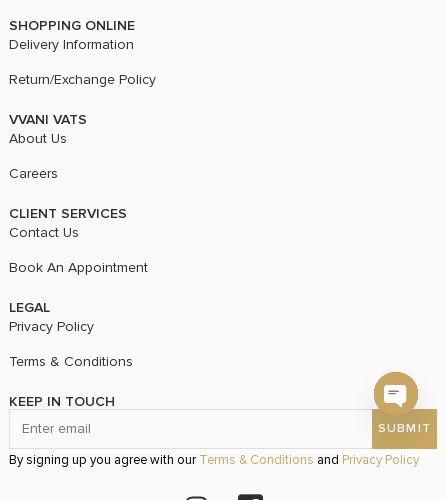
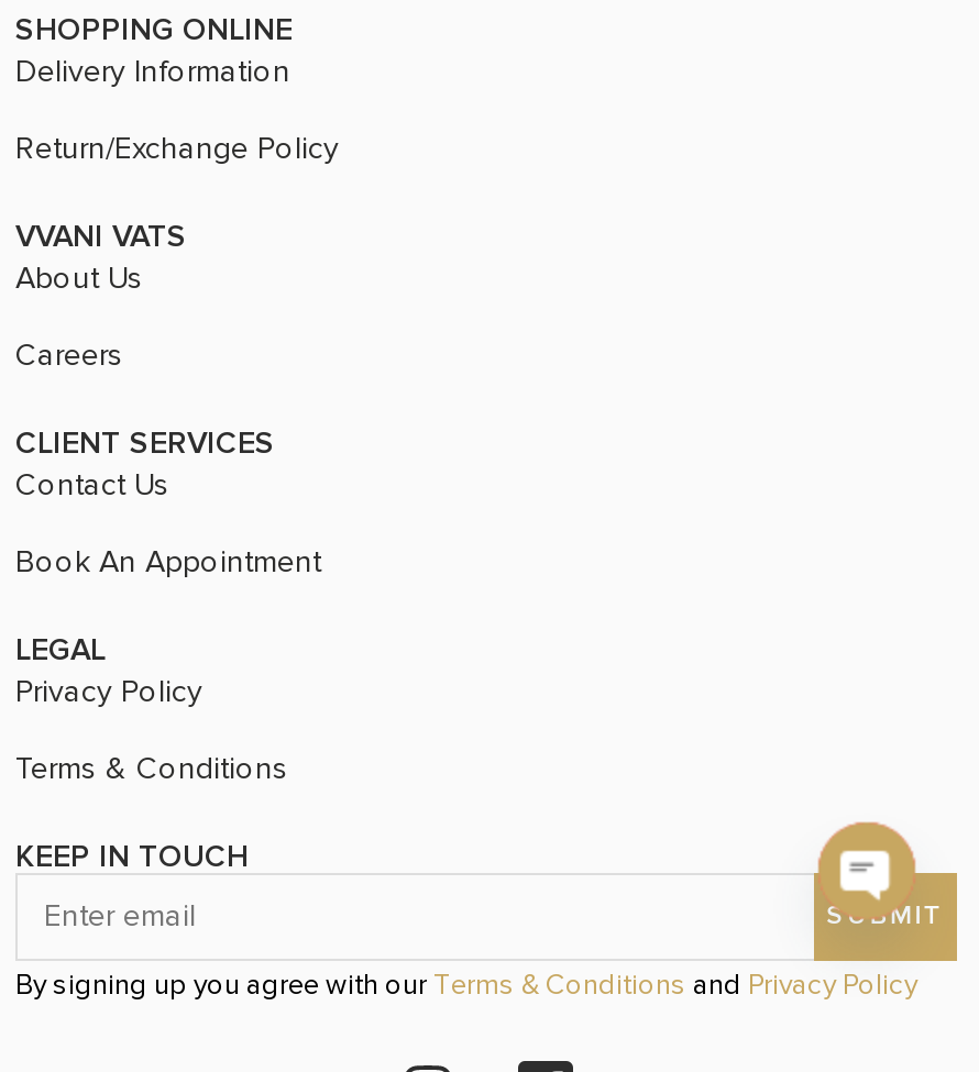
[373,371,435,431] [image] -> [816,791,953,918] [image]

